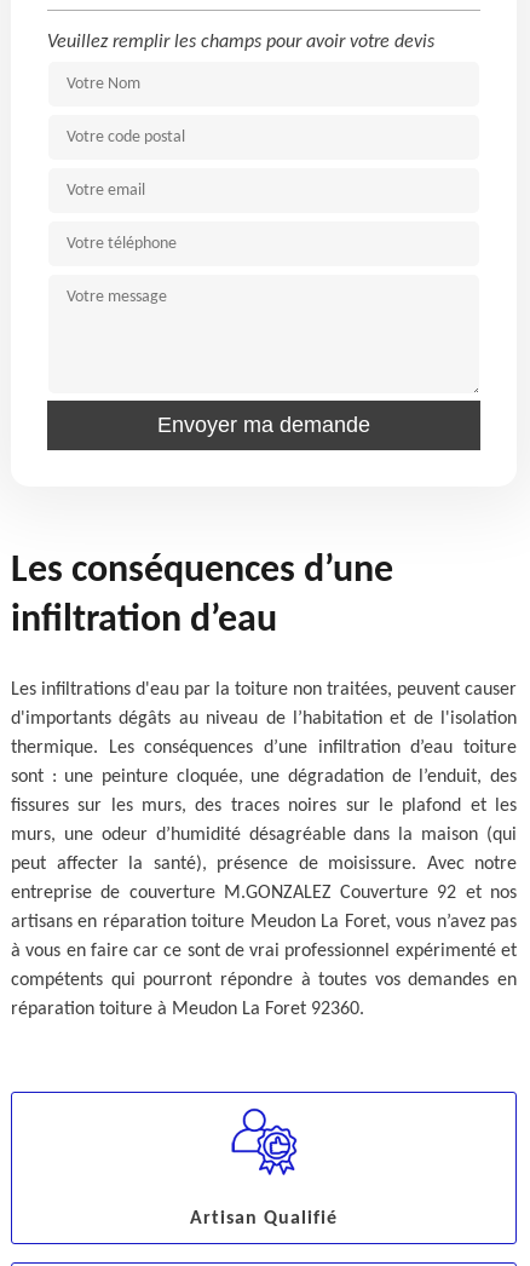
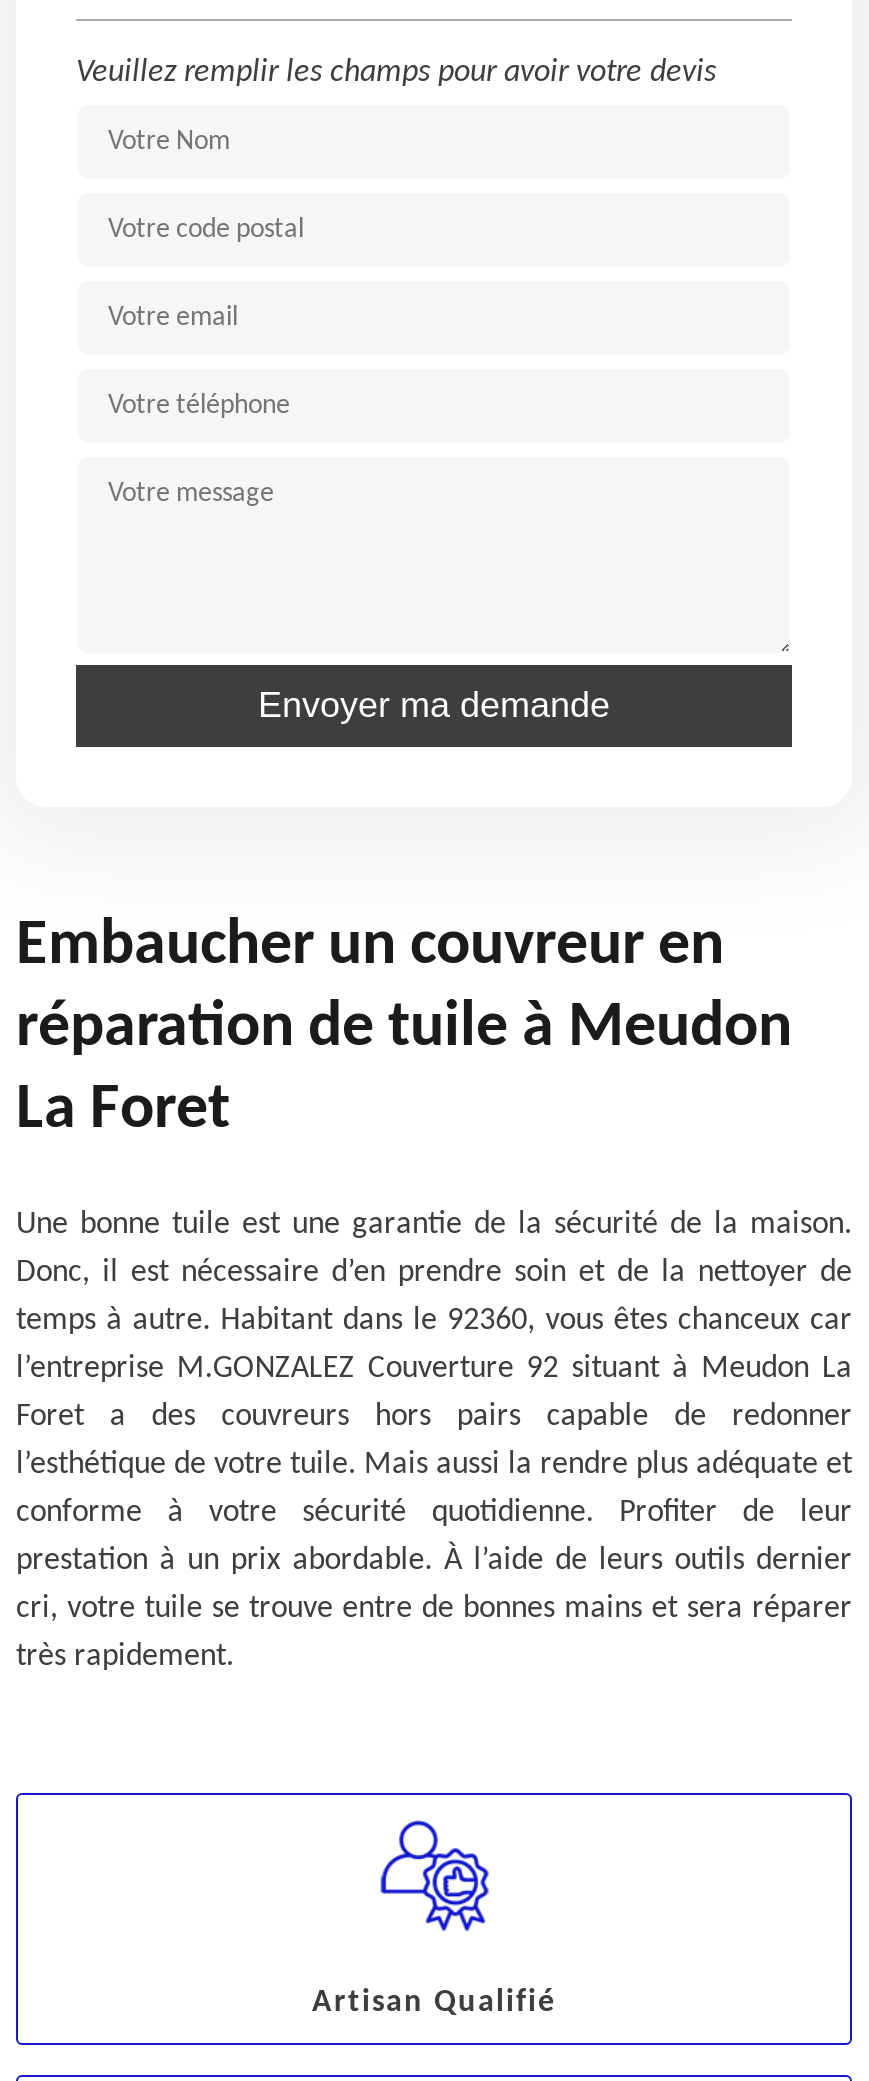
[11,552,517,1019] Les conséquences d’une | infiltration d’eau | Les infiltrations d'eau par la toiture non traitées, peuvent causer | d'importants dégâts au niveau de l’habitation et de l'isolation | thermique. Les conséquences d’une infiltration d’eau toiture | sont : une peinture cloquée, une dégradation de l’enduit, des | fissures sur les murs, des traces noires sur le plafond et les | murs, une odeur d’humidité désagréable dans la maison (qui | peut affecter la santé), présence de moisissure. Avec notre | entreprise de couverture M.GONZALEZ Couverture 92 et nos | artisans en réparation toiture Meudon La Foret, vous n’avez pas | à vous en faire car ce sont de vrai professionnel expérimenté et | compétents qui pourront répondre à toutes vos demandes en | réparation toiture à Meudon La Foret 92360. -> [16,915,852,1673] Embaucher un couvreur en | réparation de tuile à Meudon | La Foret | Une bonne tuile est une garantie de la sécurité de la maison. | Donc, il est nécessaire d’en prendre soin et de la nettoyer de | temps à autre. Habitant dans le 92360, vous êtes chanceux car | l’entreprise M.GONZALEZ Couverture 92 situant à Meudon La | Foret a des couvreurs hors pairs capable de redonner | l’esthétique de votre tuile. Mais aussi la rendre plus adéquate et | conforme à votre sécurité quotidienne. Profiter de leur | prestation à un prix abordable. À l’aide de leurs outils dernier | cri, votre tuile se trouve entre de bonnes mains et sera réparer | très rapidement.

